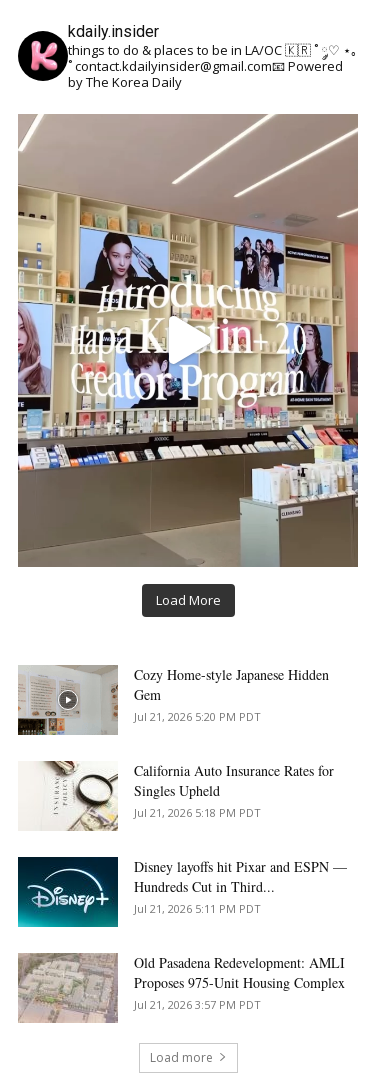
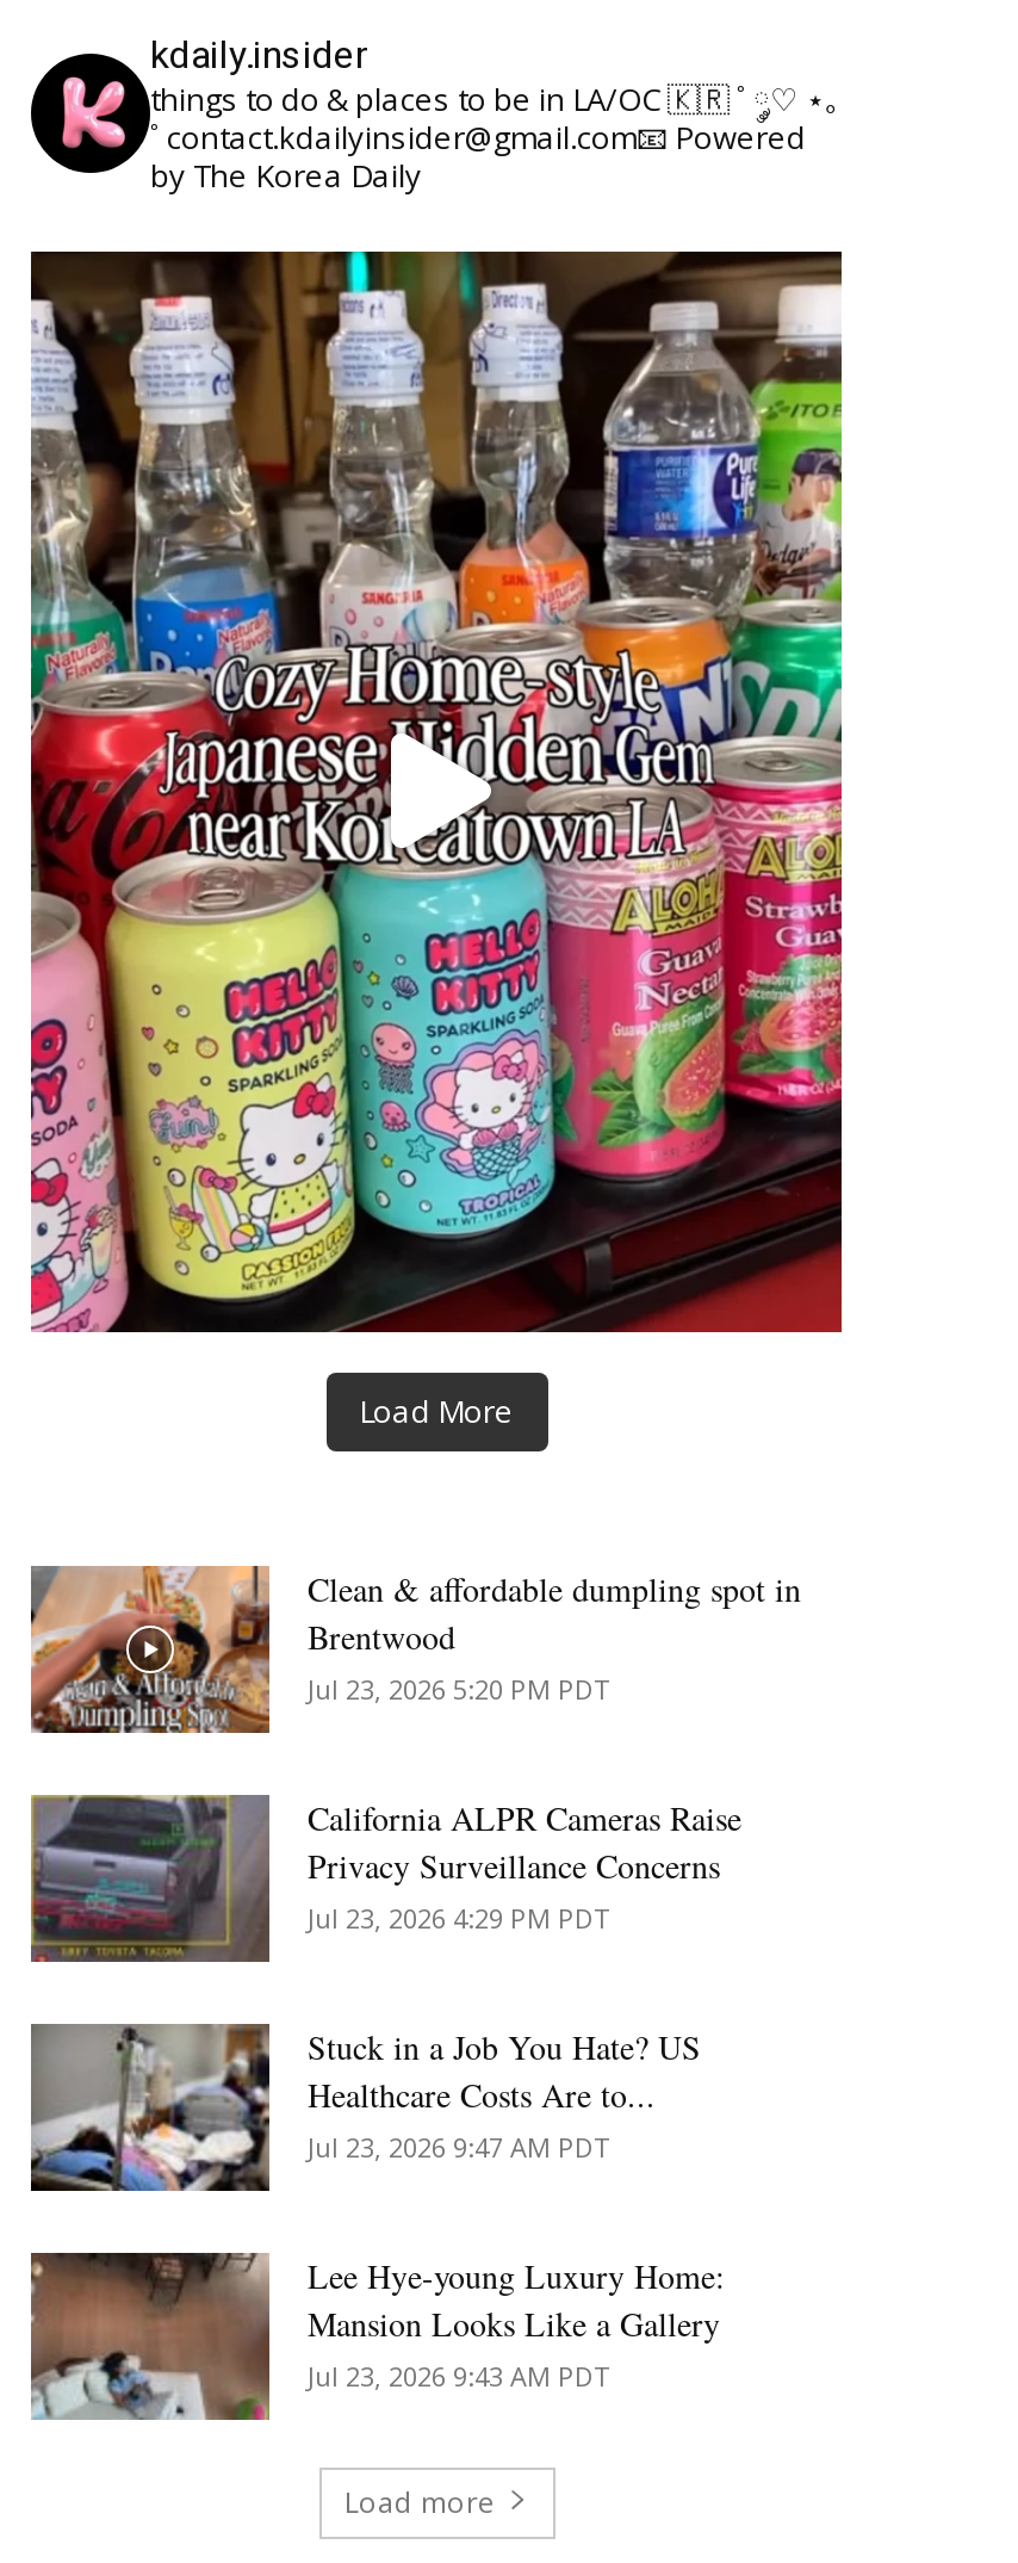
[17,114,359,568] [image] -> [29,249,844,1335] [image]
[17,665,329,736] [image] | Cozy Home-style Japanese Hidden | Gem | Jul 21, 2026 5:20 PM PDT -> [29,1565,801,1733] [image] | Clean & affordable dumpling spot in | Brentwood | Jul 23, 2026 5:20 PM PDT
[18,761,334,831] [image] | California Auto Insurance Rates for | Singles Upheld | Jul 21, 2026 5:18 PM PDT -> [29,1793,741,1964] [image] | California ALPR Cameras Raise | Privacy Surveillance Concerns | Jul 23, 2026 4:29 PM PDT
[17,856,347,928] [image] | Disney layoffs hit Pixar and ESPN — | Hundreds Cut in Third... | Jul 21, 2026 5:11 PM PDT -> [29,2022,701,2193] [image] | Stuck in a Job You Hate? US | Healthcare Costs Are to... | Jul 23, 2026 9:47 AM PDT
[18,952,345,1023] [image] | Old Pasadena Redevelopment: AMLI | Proposes 975-Unit Housing Complex | Jul 21, 2026 3:57 PM PDT -> [31,2252,725,2420] [image] | Lee Hye-young Luxury Home: | Mansion Looks Like a Gallery | Jul 23, 2026 9:43 AM PDT

